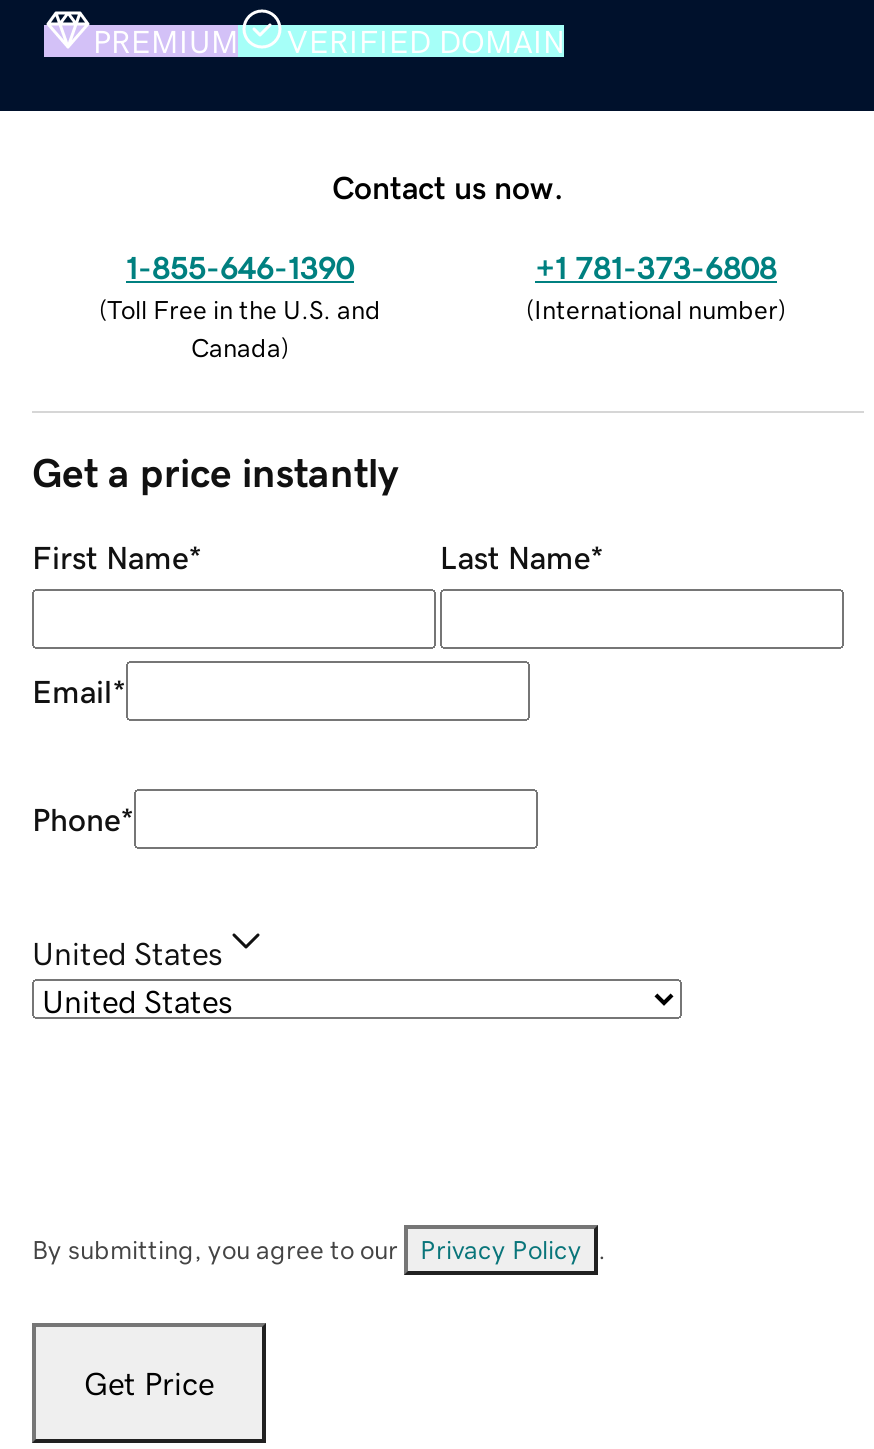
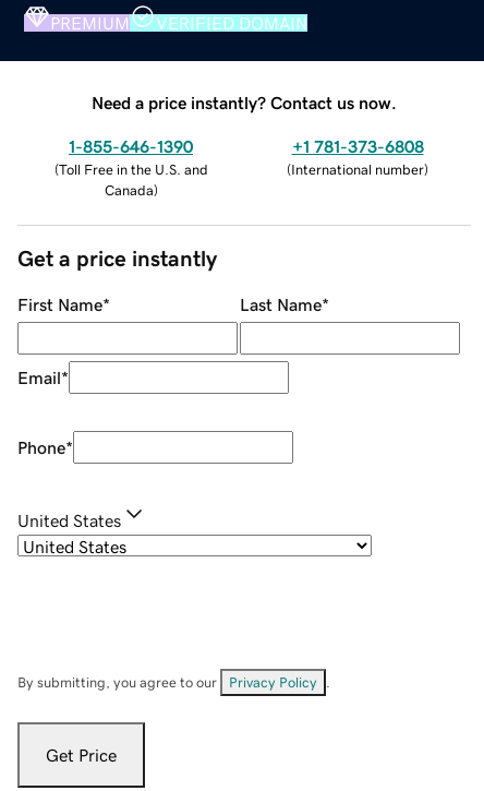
[332,170,564,202] Contact us now. -> [92,93,397,111] Need a price instantly? Contact us now.

